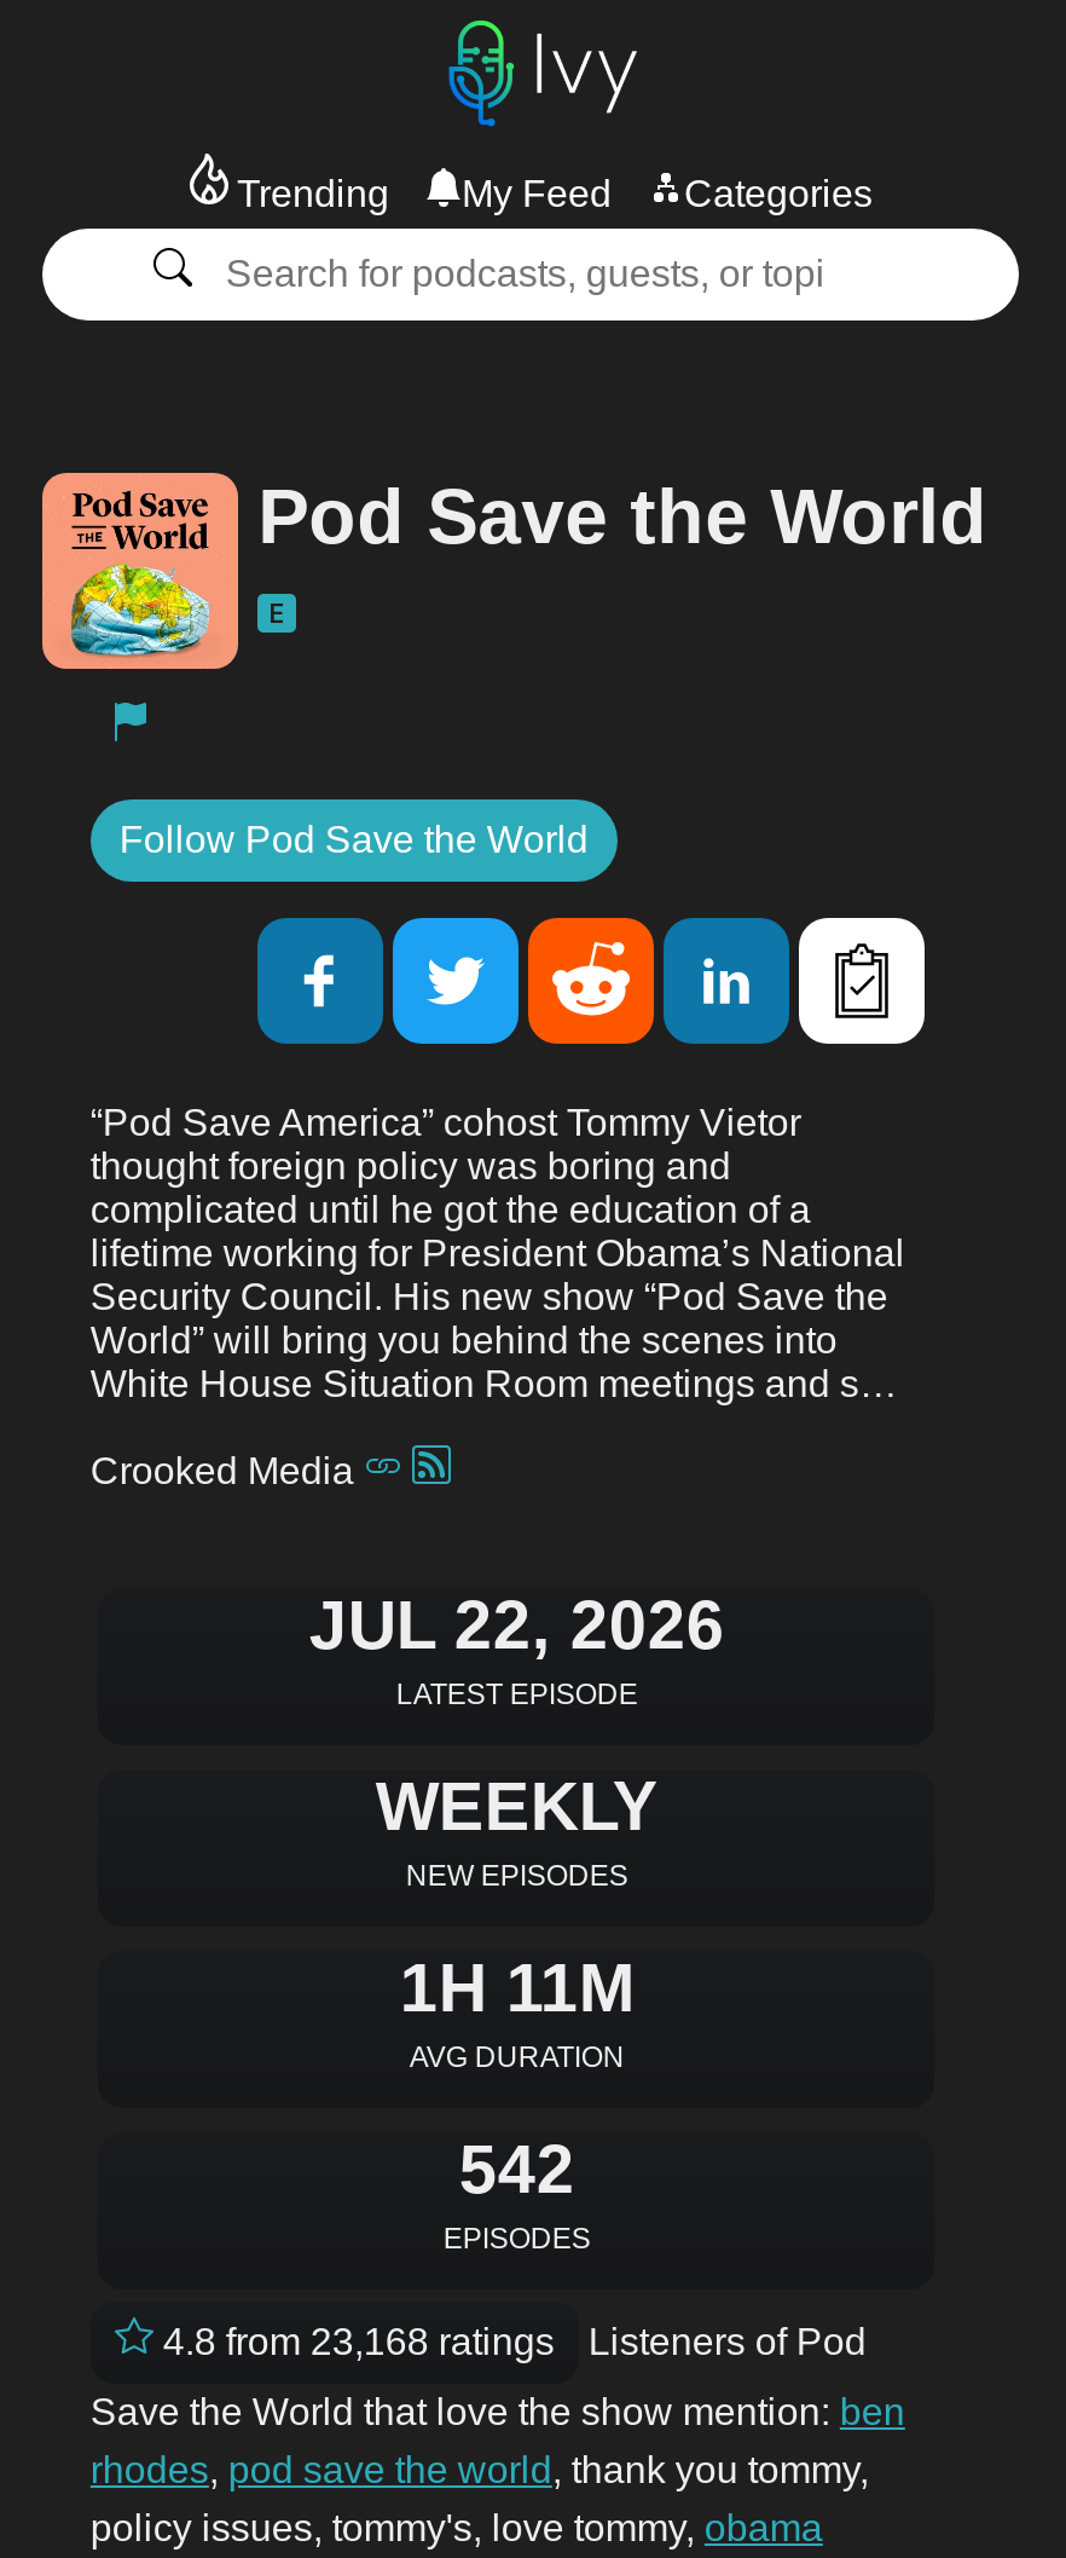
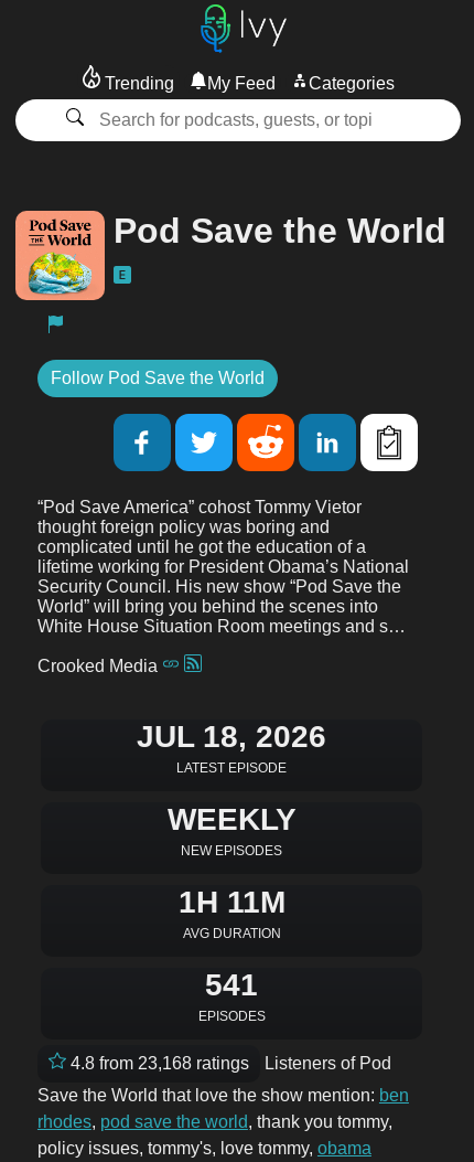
[309,1588,725,1663] JUL 22, 2026 -> [137,719,327,754] JUL 18, 2026
[459,2132,575,2207] 542 -> [205,968,258,1002] 541

